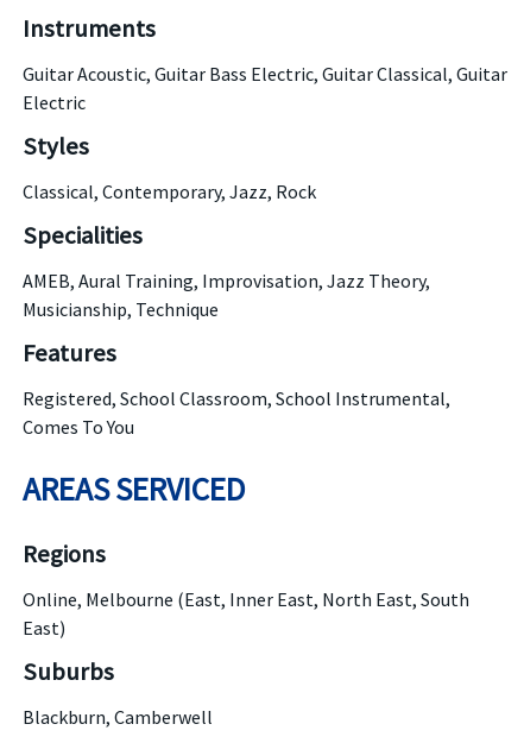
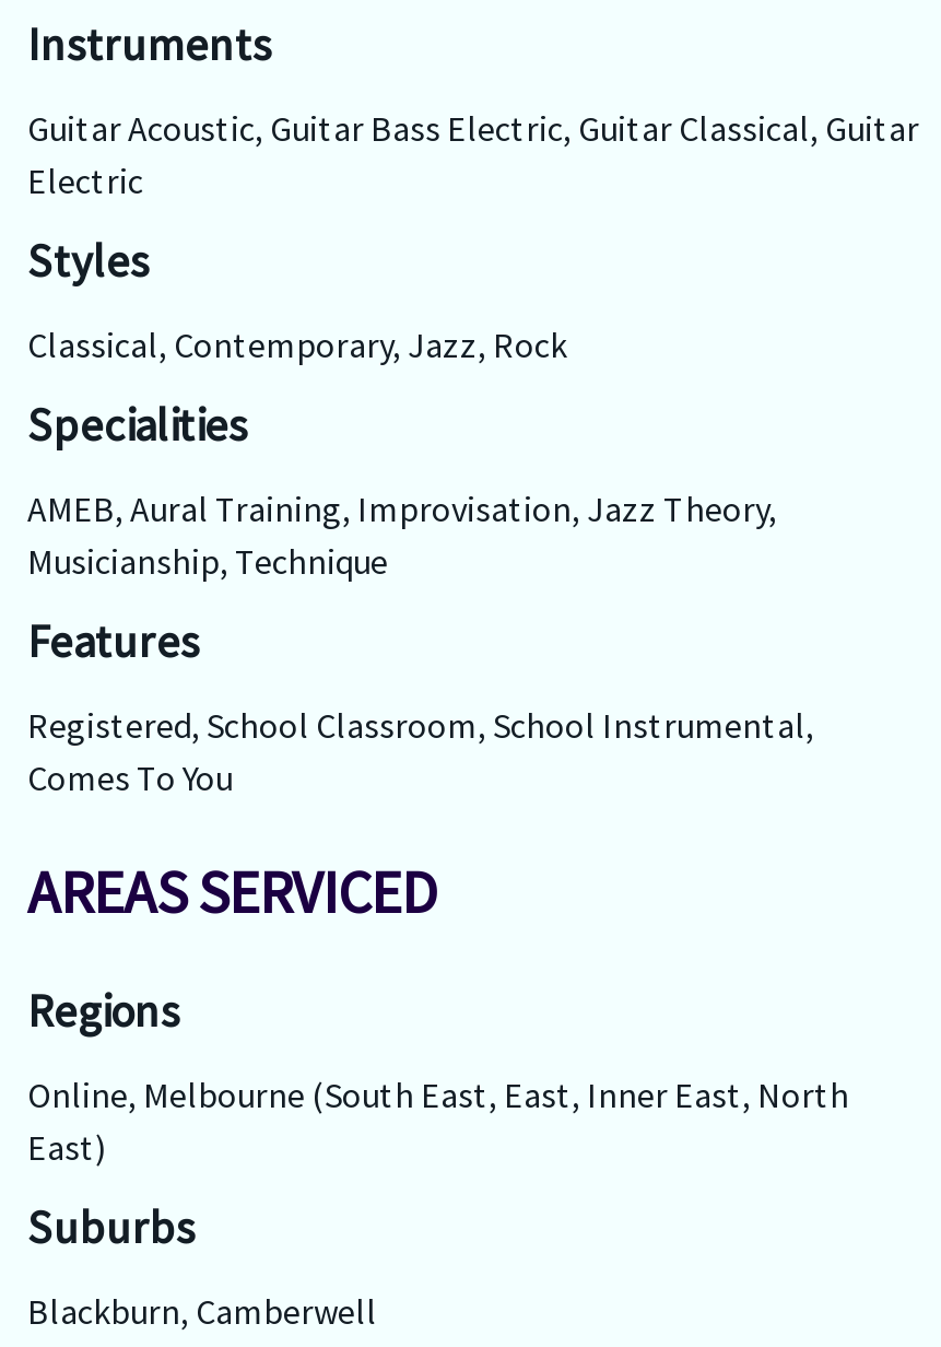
[23,587,469,611] Online, Melbourne (East, Inner East, North East, South -> [27,1073,849,1116] Online, Melbourne (South East, East, Inner East, North

